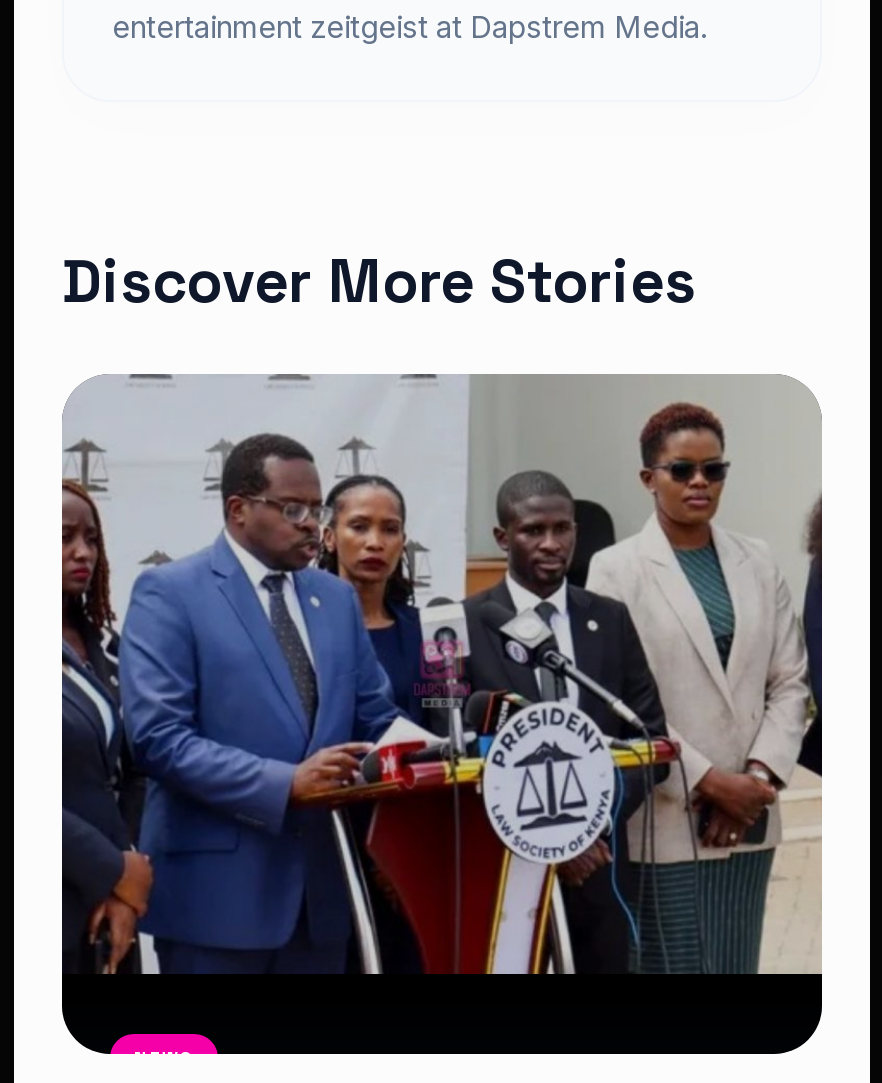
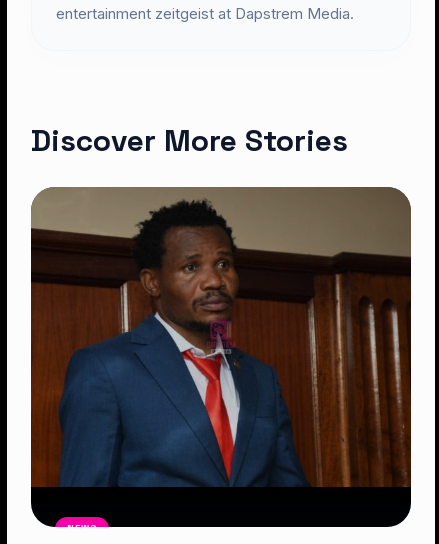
[60,374,822,976] [image] -> [30,187,411,487] [image]

